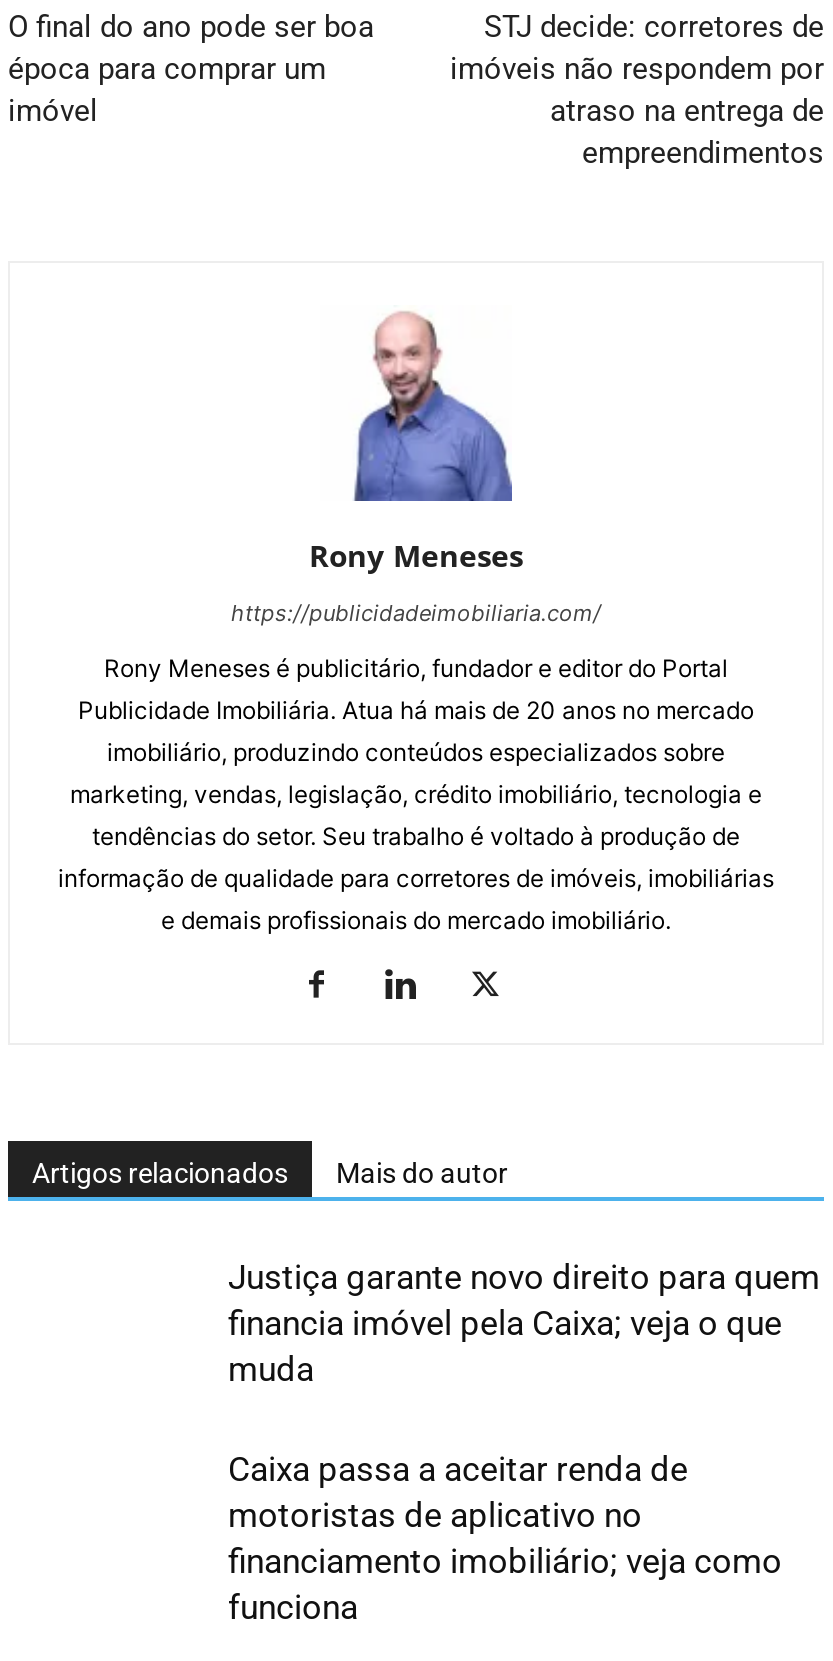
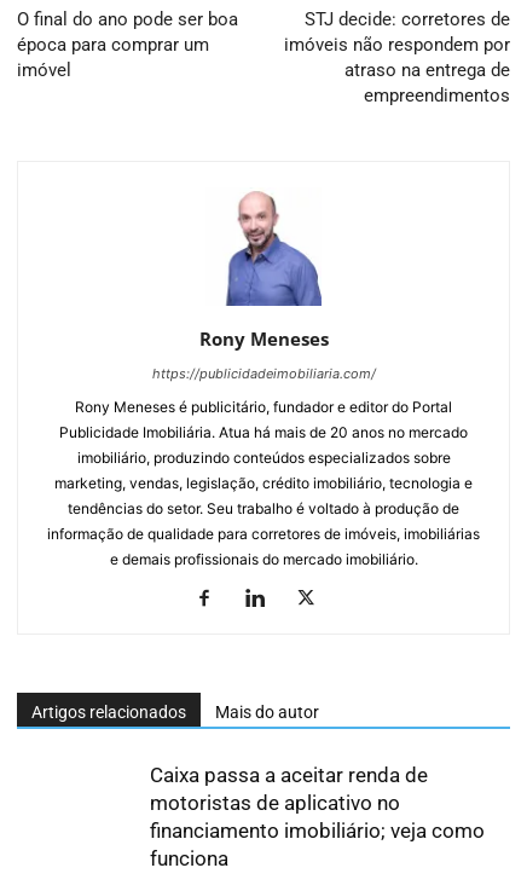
[228,1257,820,1389] Justiça garante novo direito para quem | financia imóvel pela Caixa; veja o que | muda -> none

